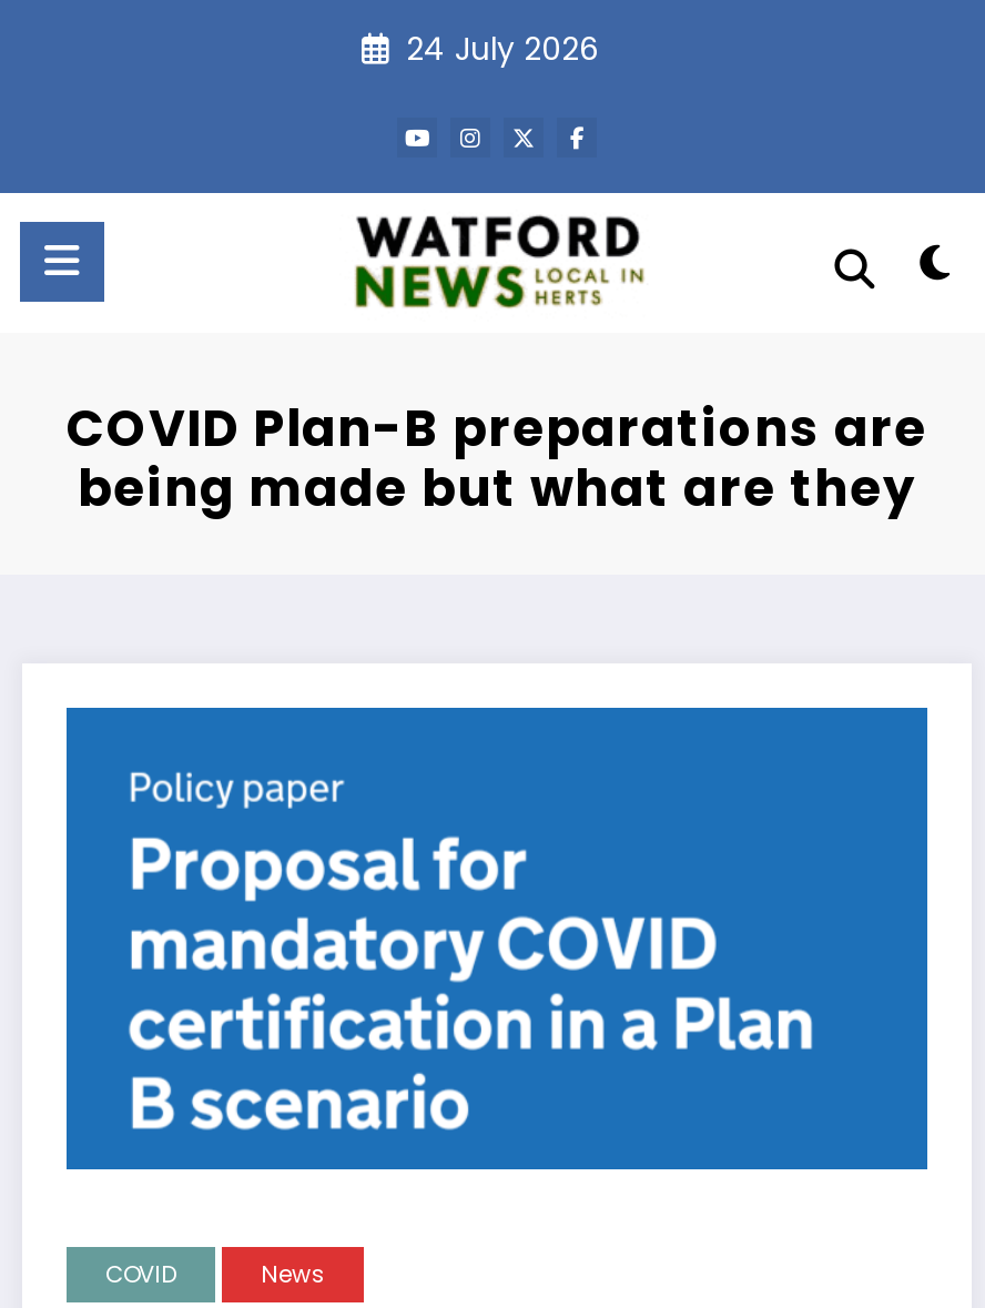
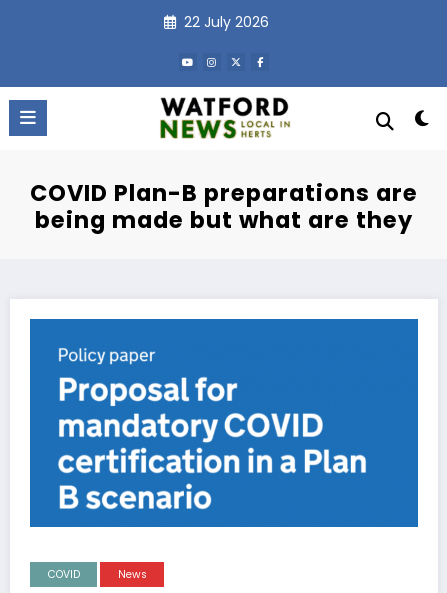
[406,27,599,71] 24 July 2026 -> [184,12,269,32] 22 July 2026

